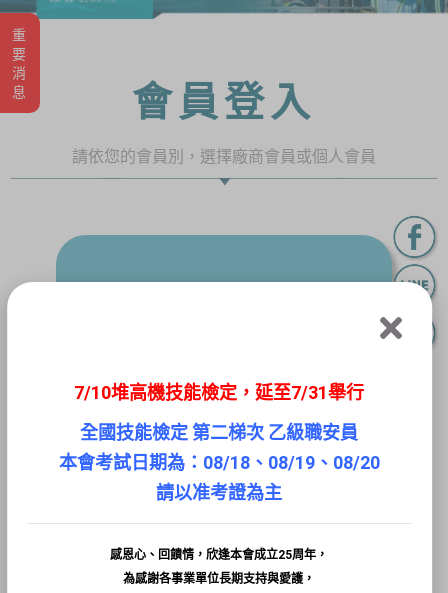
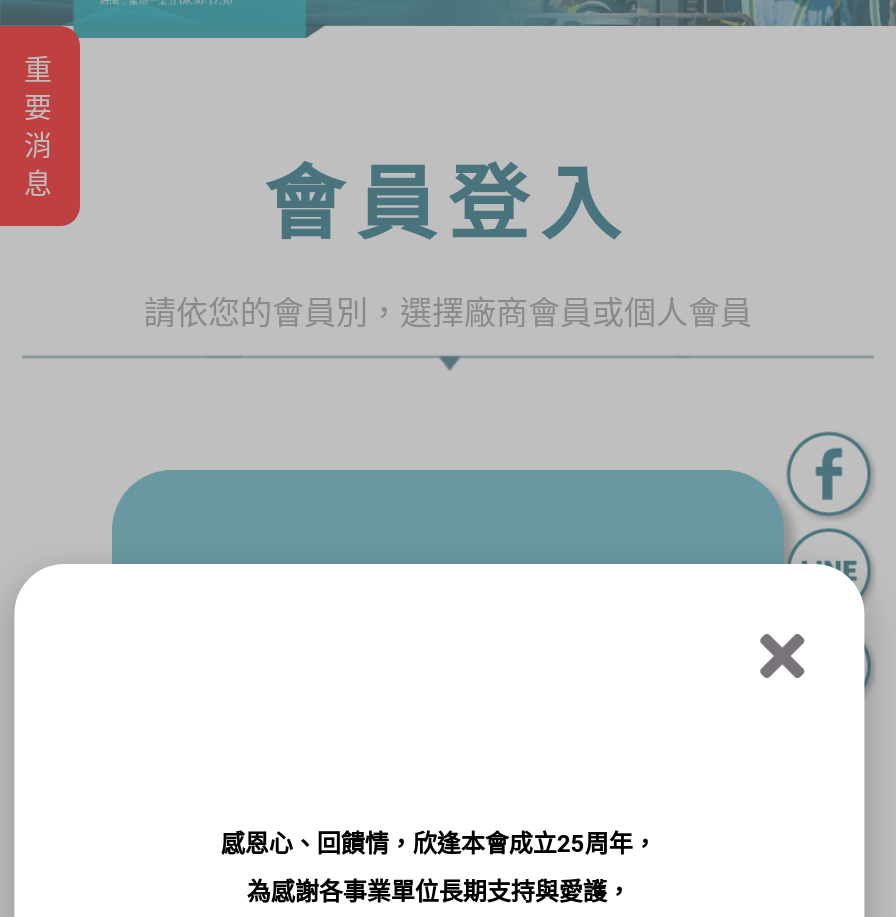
[59,382,380,503] 7/10堆高機技能檢定，延至7/31舉行 | 全國技能檢定 第二梯次 乙級職安員 | 本會考試日期為：08/18、08/19、08/20 | 請以准考證為主 -> none

